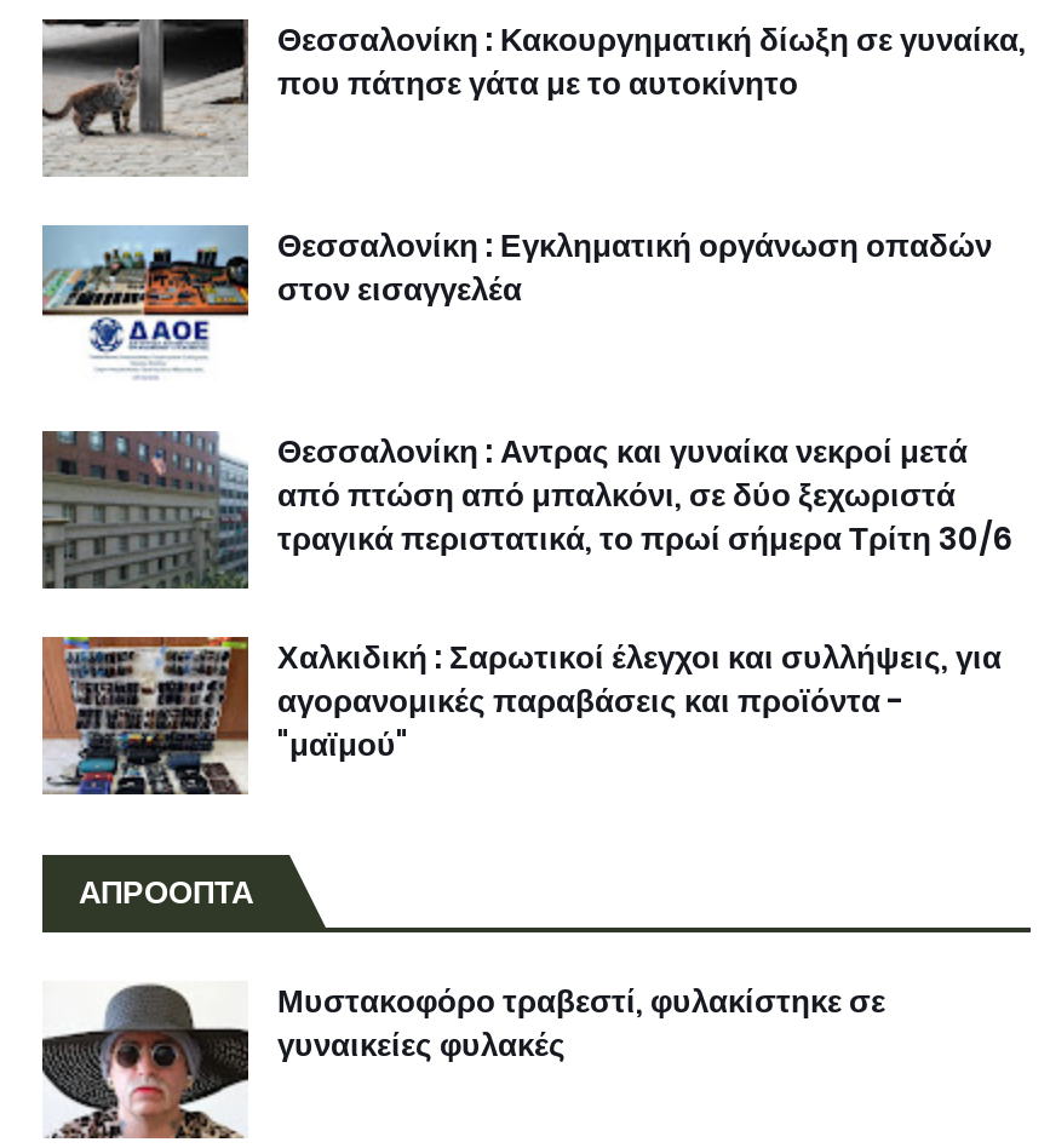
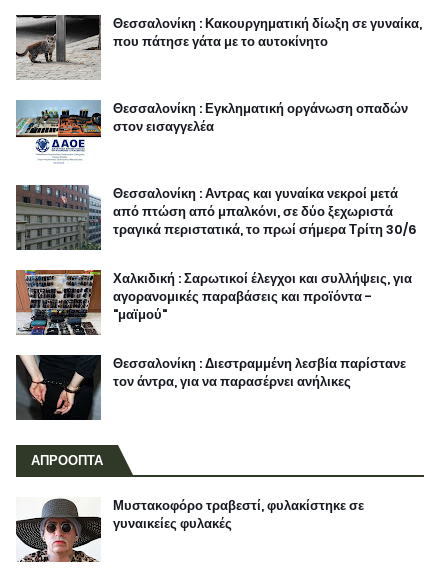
none -> [15,353,406,421] [image] | Θεσσαλονίκη : Διεστραμμένη λεσβία παρίστανε | τον άντρα, για να παρασέρνει ανήλικες

